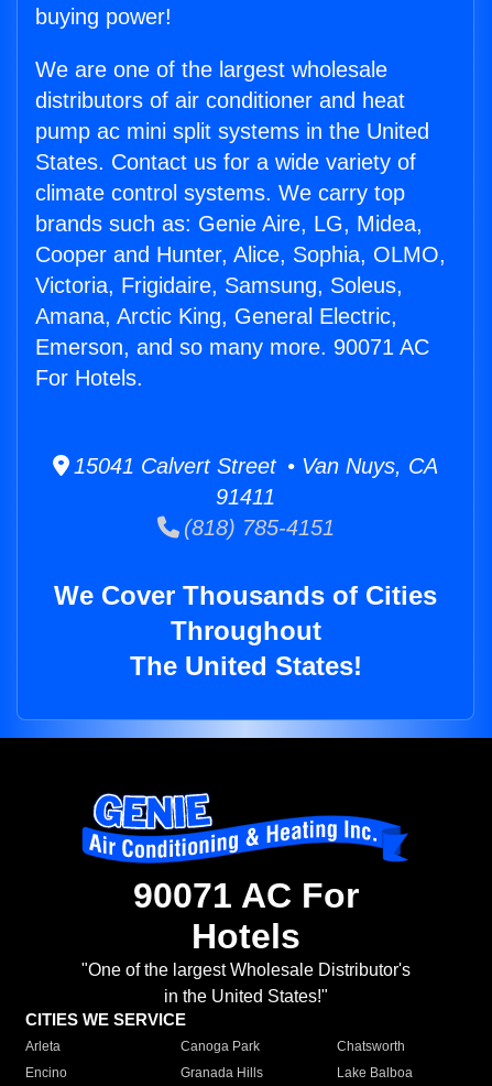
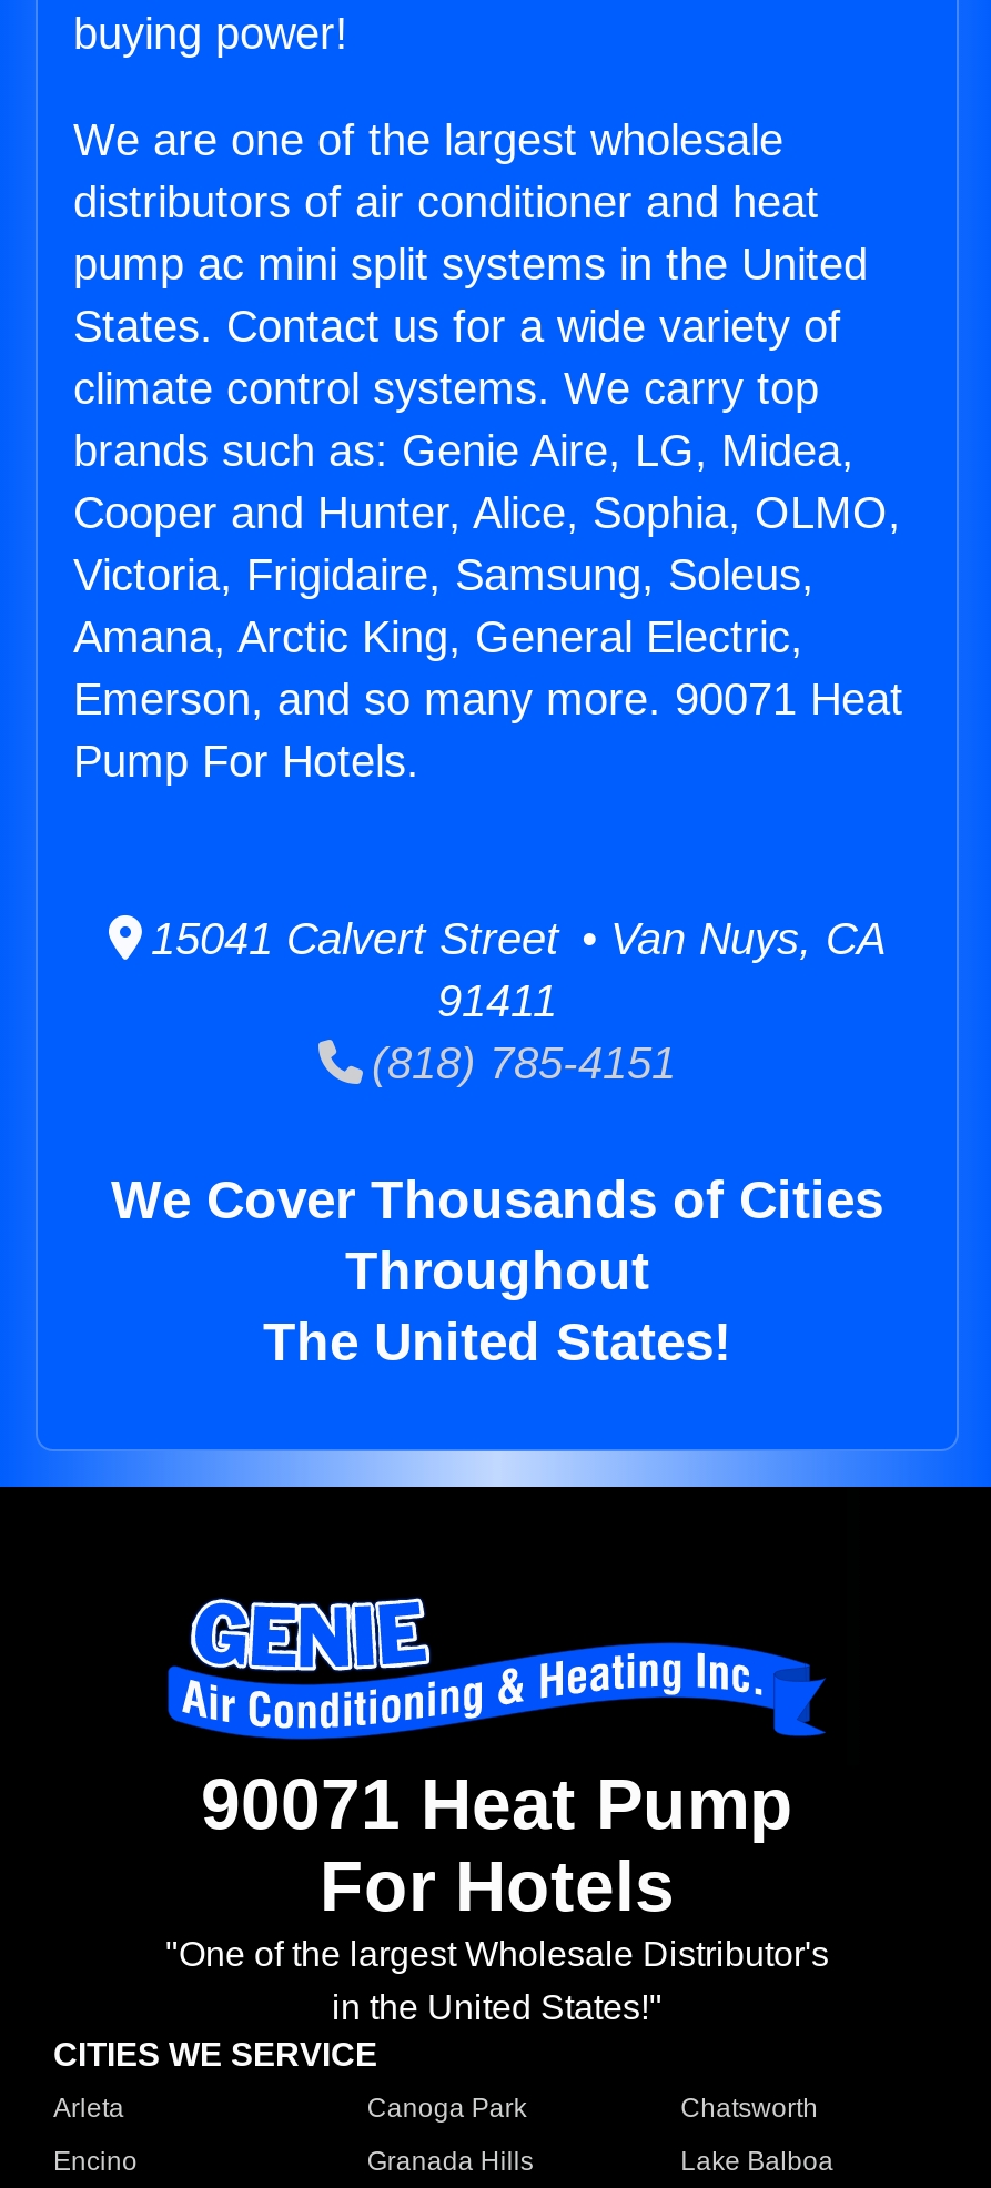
[35,335,429,390] Emerson, and so many more. 90071 AC | For Hotels. -> [73,675,903,786] Emerson, and so many more. 90071 Heat | Pump For Hotels.
[133,876,358,956] 90071 AC For | Hotels -> [201,1765,793,1927] 90071 Heat Pump | For Hotels

